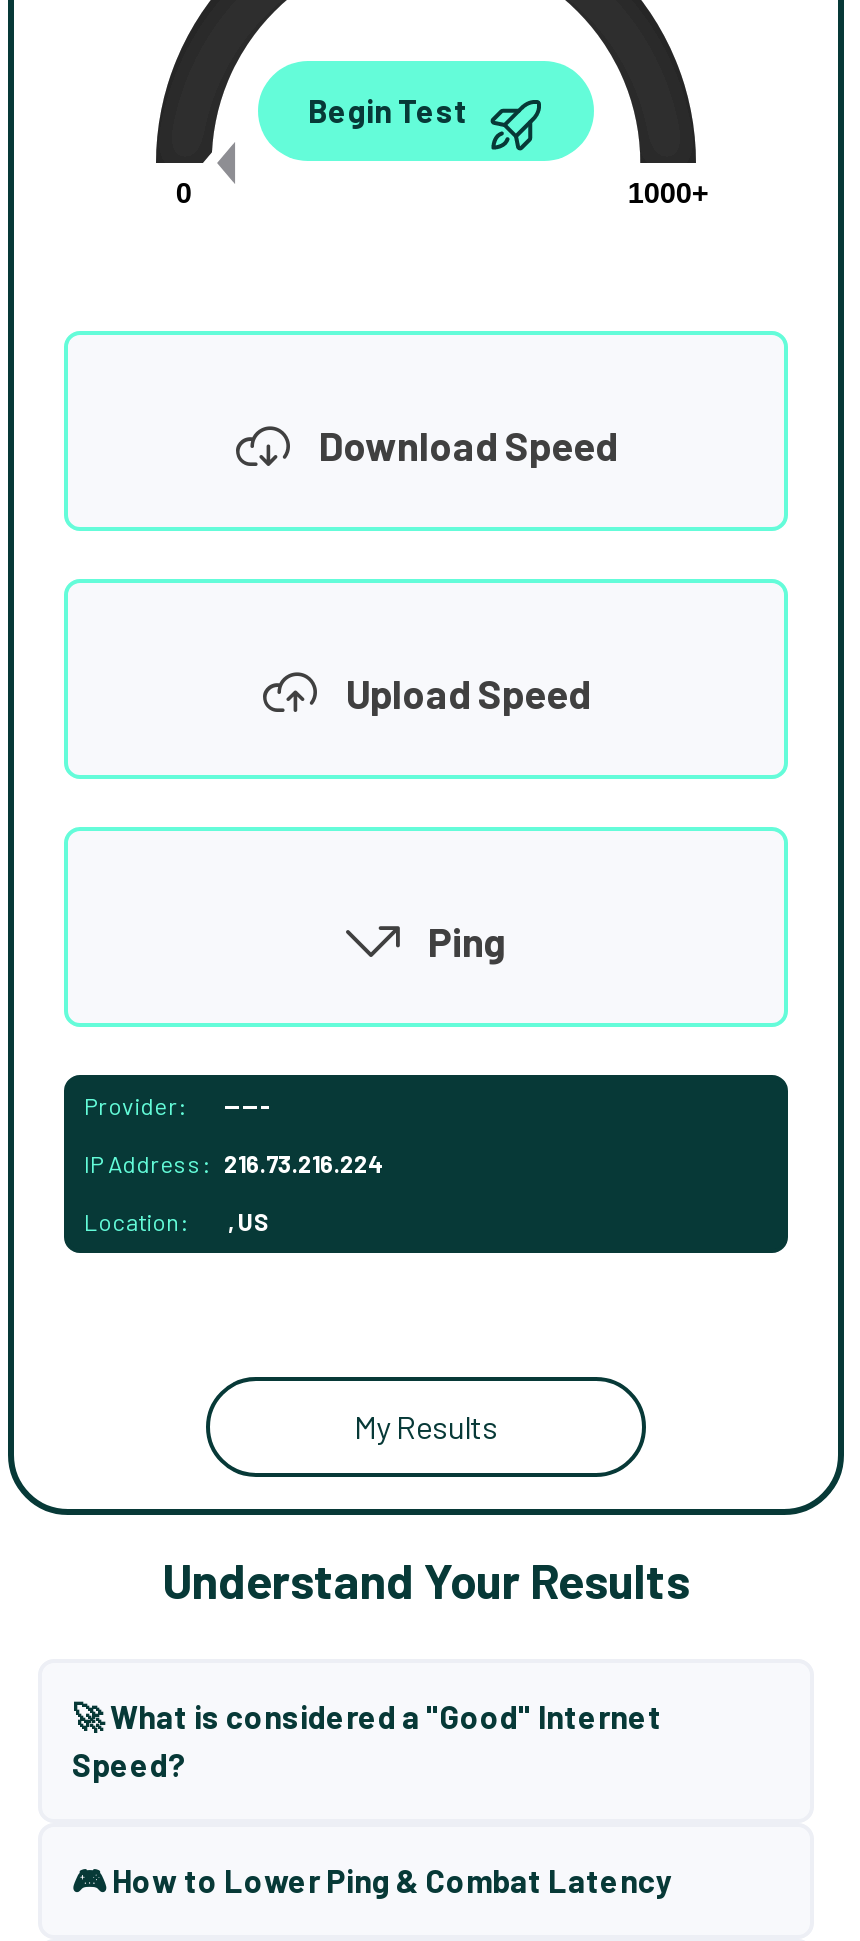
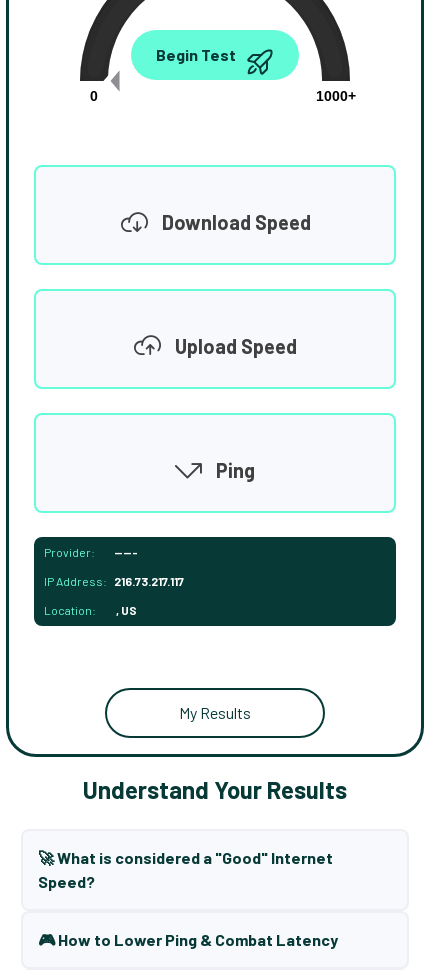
[84,1149,384,1177] IP Address: 216.73.216.224 -> [44,574,184,588] IP Address: 216.73.217.117

